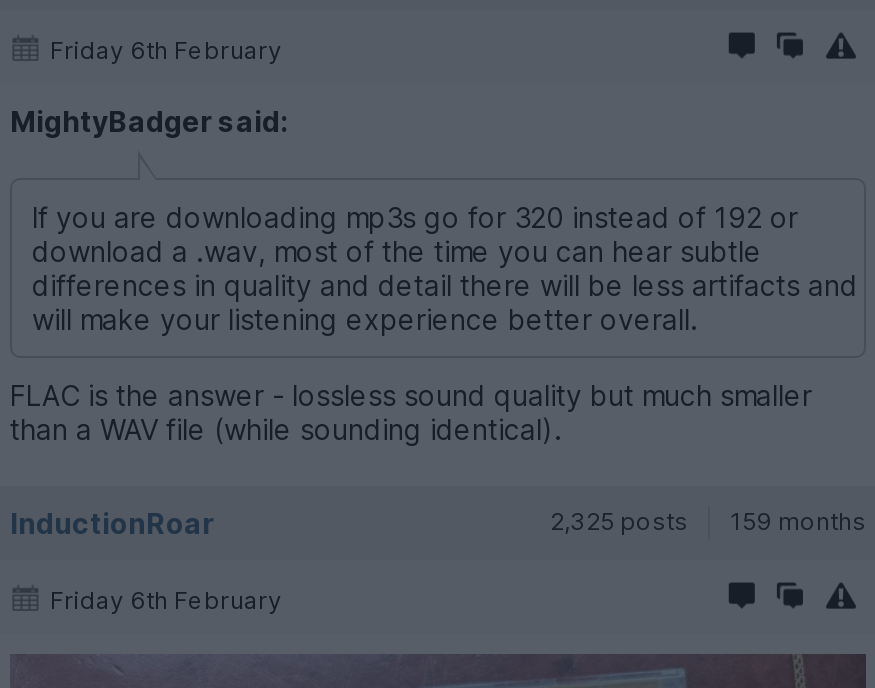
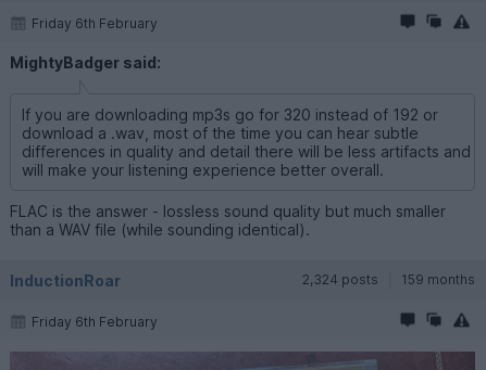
[550,506,866,536] 2,325 posts 159 months -> [302,271,475,288] 2,324 posts 159 months

